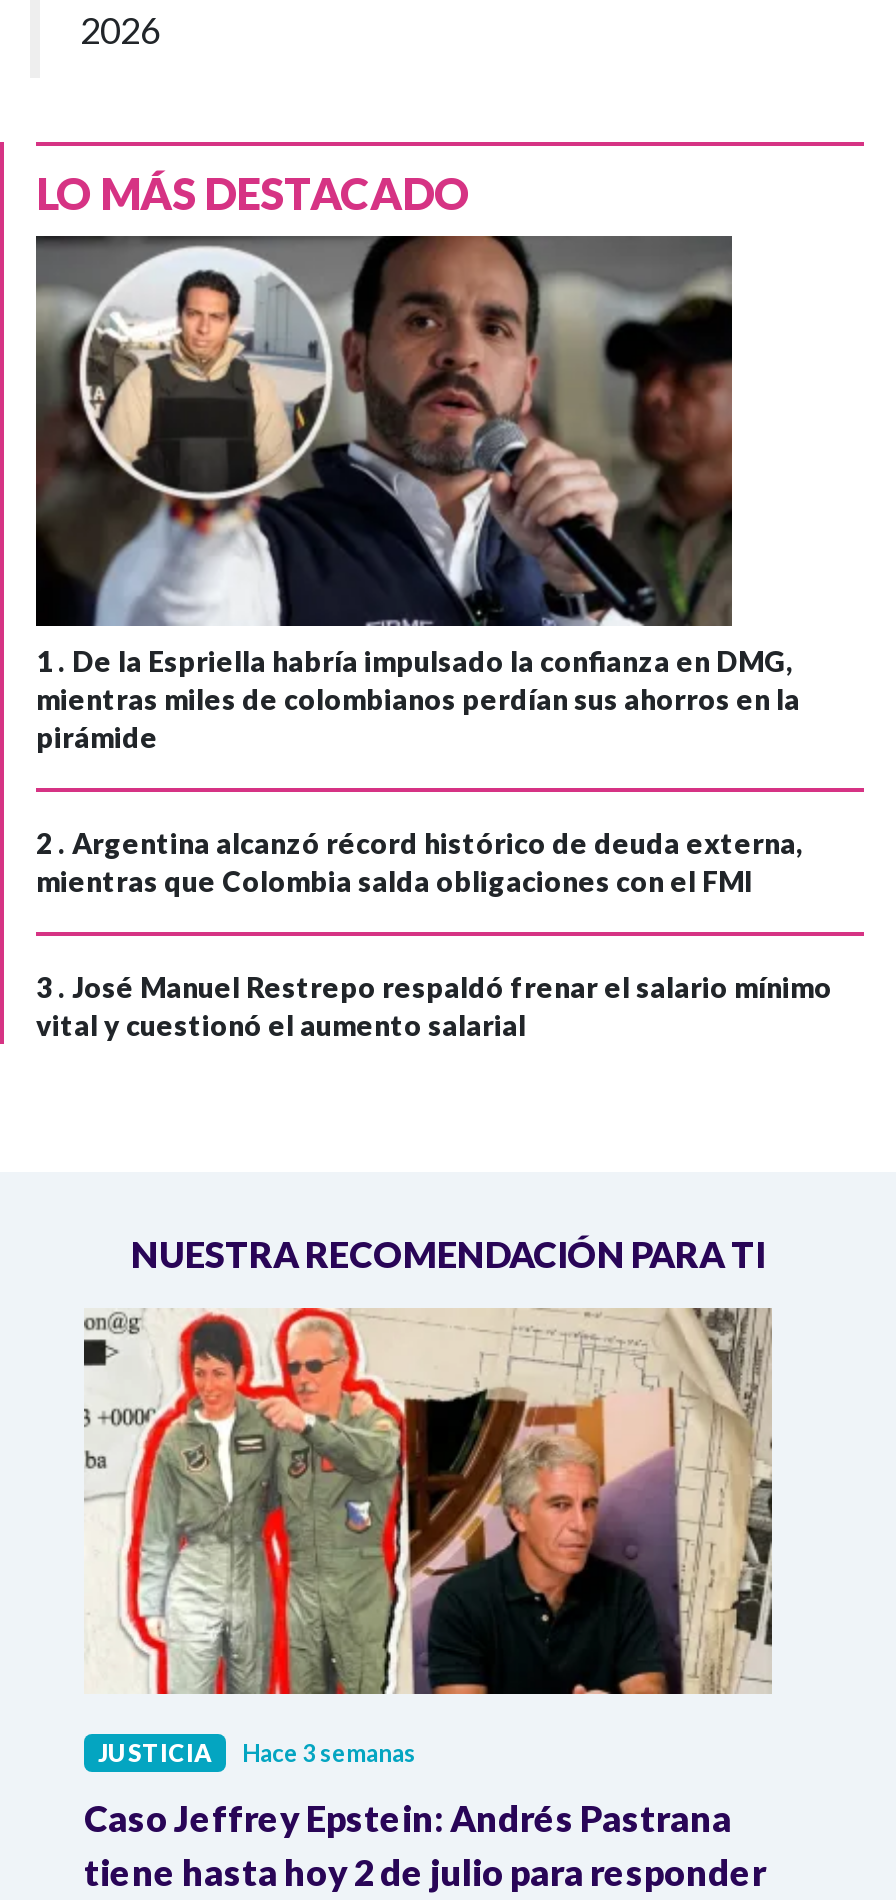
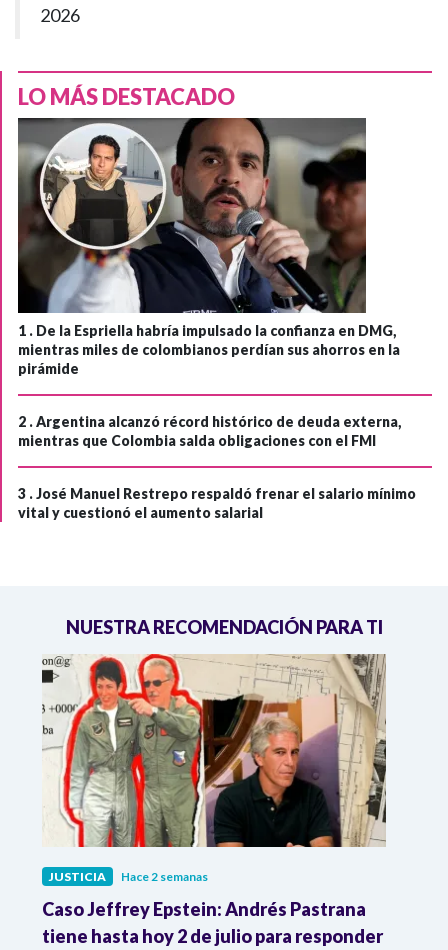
[98,1738,416,1768] JUSTICIA Hace 3 semanas -> [49,869,208,884] JUSTICIA Hace 2 semanas

